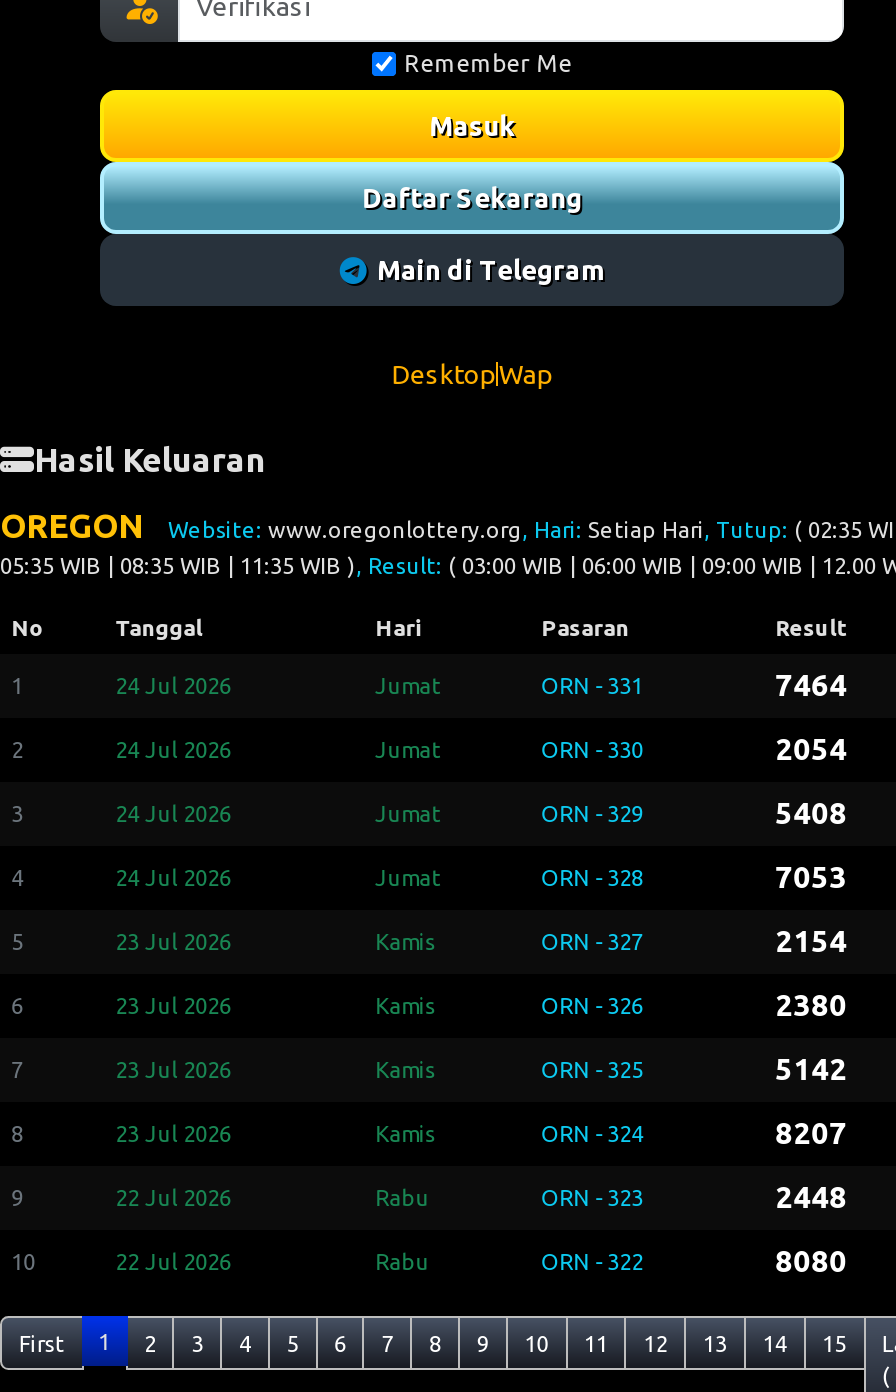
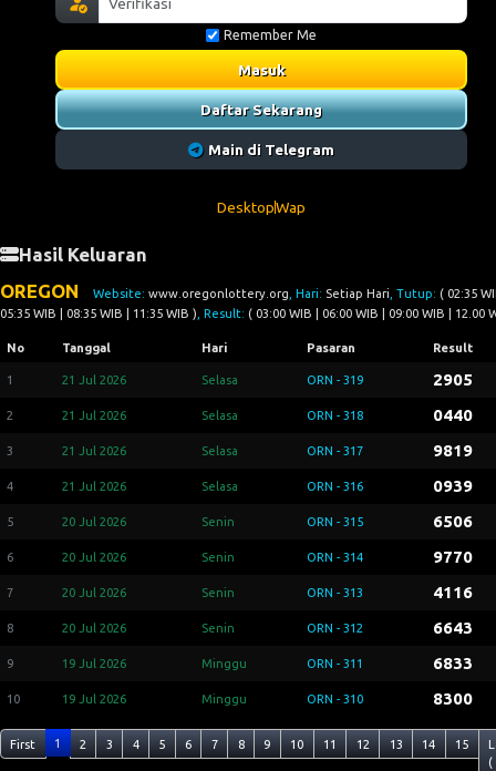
[115,668,847,702] 24 Jul 2026 | Jumat | ORN - 331 | 7464 -> [62,370,472,389] 21 Jul 2026 | Selasa | ORN - 319 | 2905
[115,732,847,766] 24 Jul 2026 | Jumat | ORN - 330 | 2054 -> [62,406,472,424] 21 Jul 2026 | Selasa | ORN - 318 | 0440
[115,796,847,830] 24 Jul 2026 | Jumat | ORN - 329 | 5408 -> [62,441,472,460] 21 Jul 2026 | Selasa | ORN - 317 | 9819
[115,860,847,894] 24 Jul 2026 | Jumat | ORN - 328 | 7053 -> [62,477,472,495] 21 Jul 2026 | Selasa | ORN - 316 | 0939
[115,924,847,958] 23 Jul 2026 | Kamis | ORN - 327 | 2154 -> [62,512,472,531] 20 Jul 2026 | Senin | ORN - 315 | 6506
[115,988,847,1022] 23 Jul 2026 | Kamis | ORN - 326 | 2380 -> [62,547,472,566] 20 Jul 2026 | Senin | ORN - 314 | 9770
[115,1052,847,1086] 23 Jul 2026 | Kamis | ORN - 325 | 5142 -> [62,583,472,602] 20 Jul 2026 | Senin | ORN - 313 | 4116
[115,1116,847,1150] 23 Jul 2026 | Kamis | ORN - 324 | 8207 -> [62,618,472,637] 20 Jul 2026 | Senin | ORN - 312 | 6643
[115,1180,847,1214] 22 Jul 2026 | Rabu | ORN - 323 | 2448 -> [62,654,472,673] 19 Jul 2026 | Minggu | ORN - 311 | 6833
[115,1244,847,1278] 22 Jul 2026 | Rabu | ORN - 322 | 8080 -> [62,689,472,708] 19 Jul 2026 | Minggu | ORN - 310 | 8300

